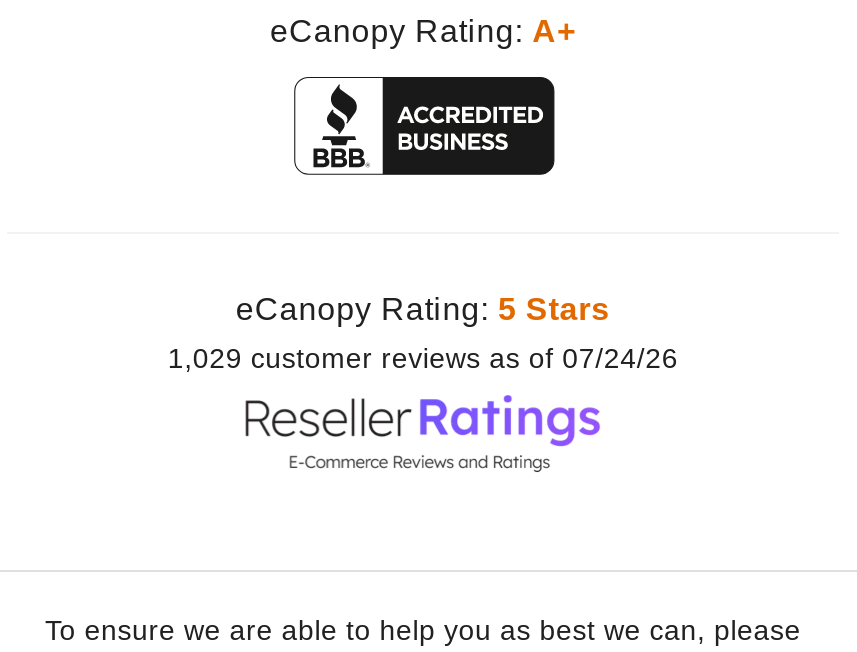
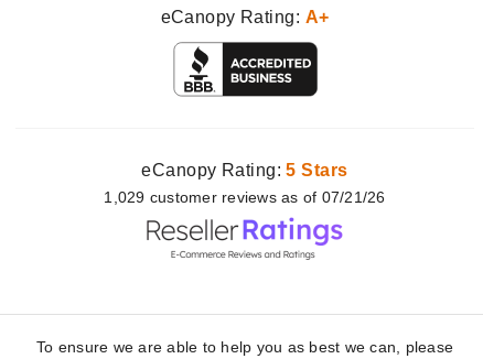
[168,342,678,374] 1,029 customer reviews as of 07/24/26 -> [104,188,386,206] 1,029 customer reviews as of 07/21/26

